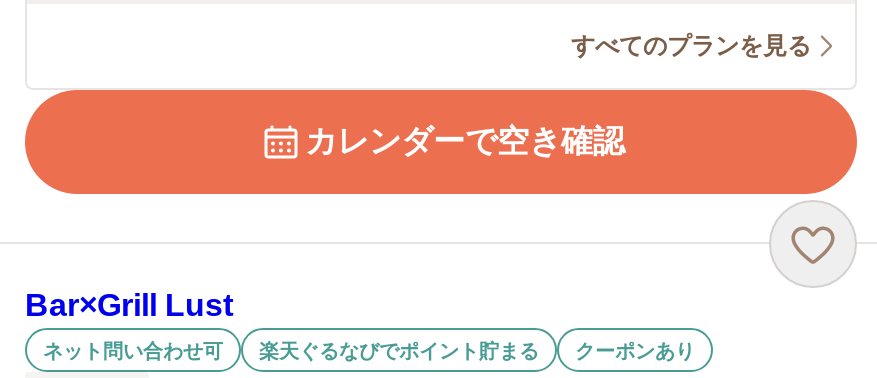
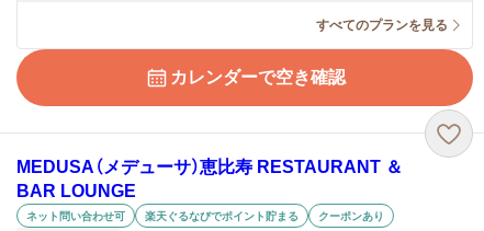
[25,288,233,322] Bar×Grill Lust -> [16,158,403,200] MEDUSA（メデューサ）恵比寿 RESTAURANT ＆ | BAR LOUNGE

